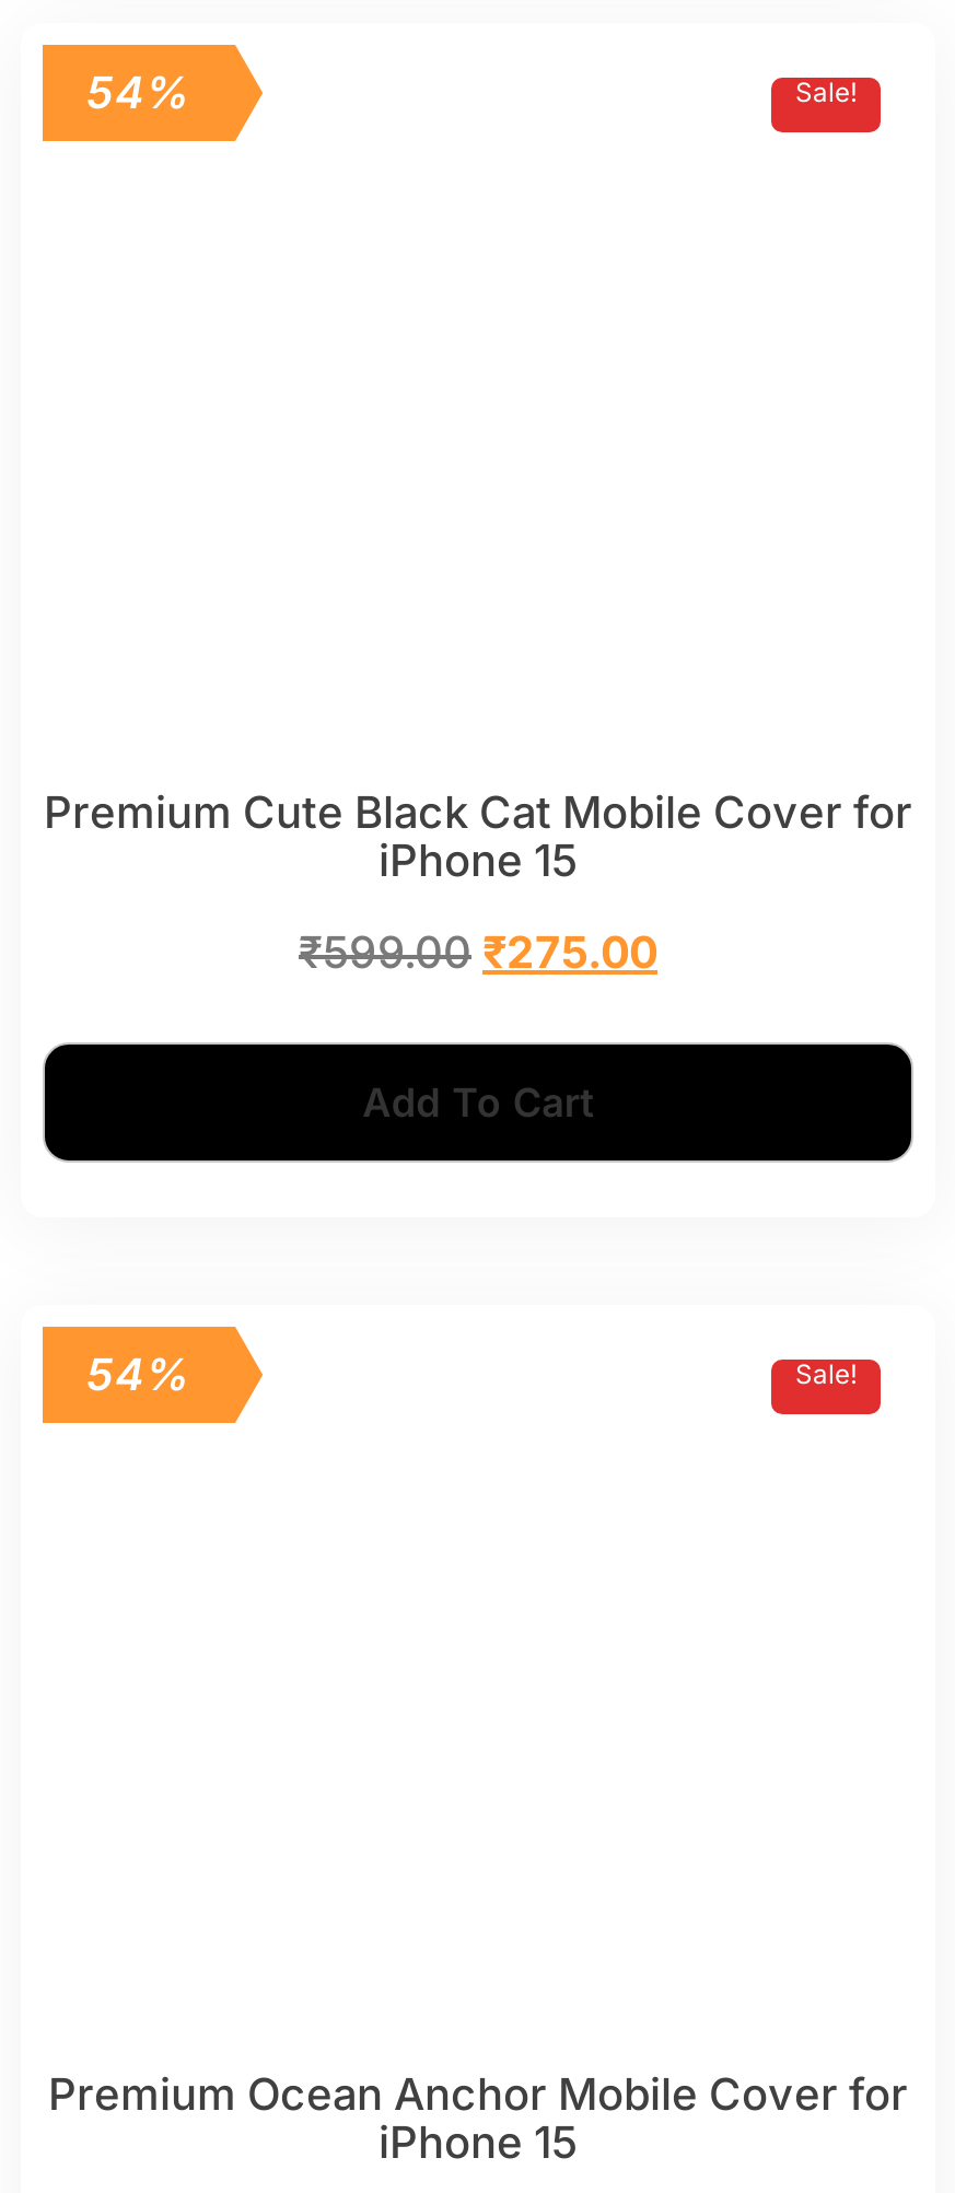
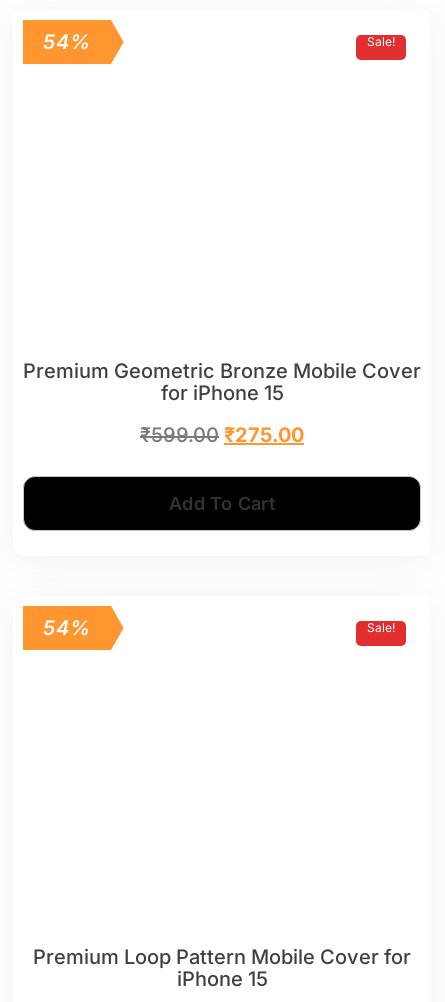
[44,786,912,887] Premium Cute Black Cat Mobile Cover for | iPhone 15 -> [23,359,421,405] Premium Geometric Bronze Mobile Cover | for iPhone 15
[48,2068,908,2121] Premium Ocean Anchor Mobile Cover for -> [33,945,411,969] Premium Loop Pattern Mobile Cover for

